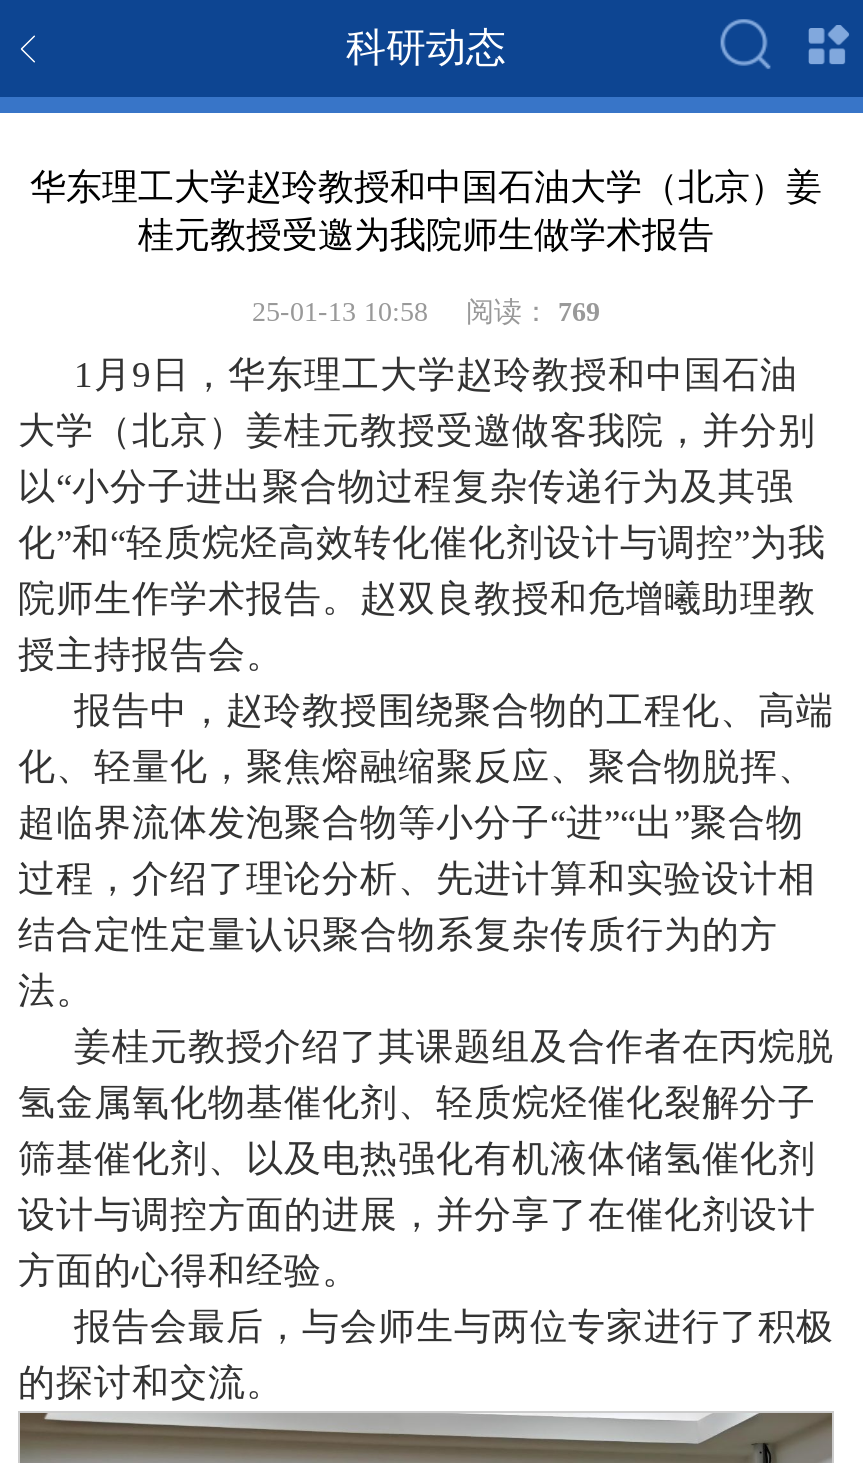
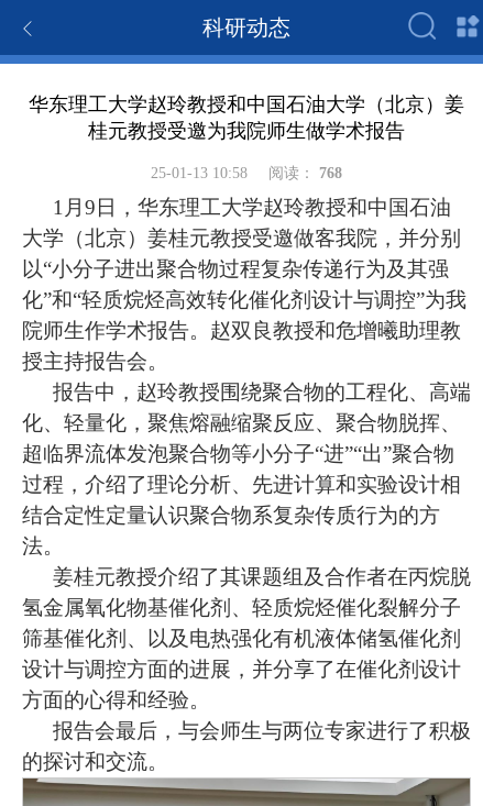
[252,297,600,327] 25-01-13 10:58 阅读：769 -> [151,165,342,181] 25-01-13 10:58 阅读：768

